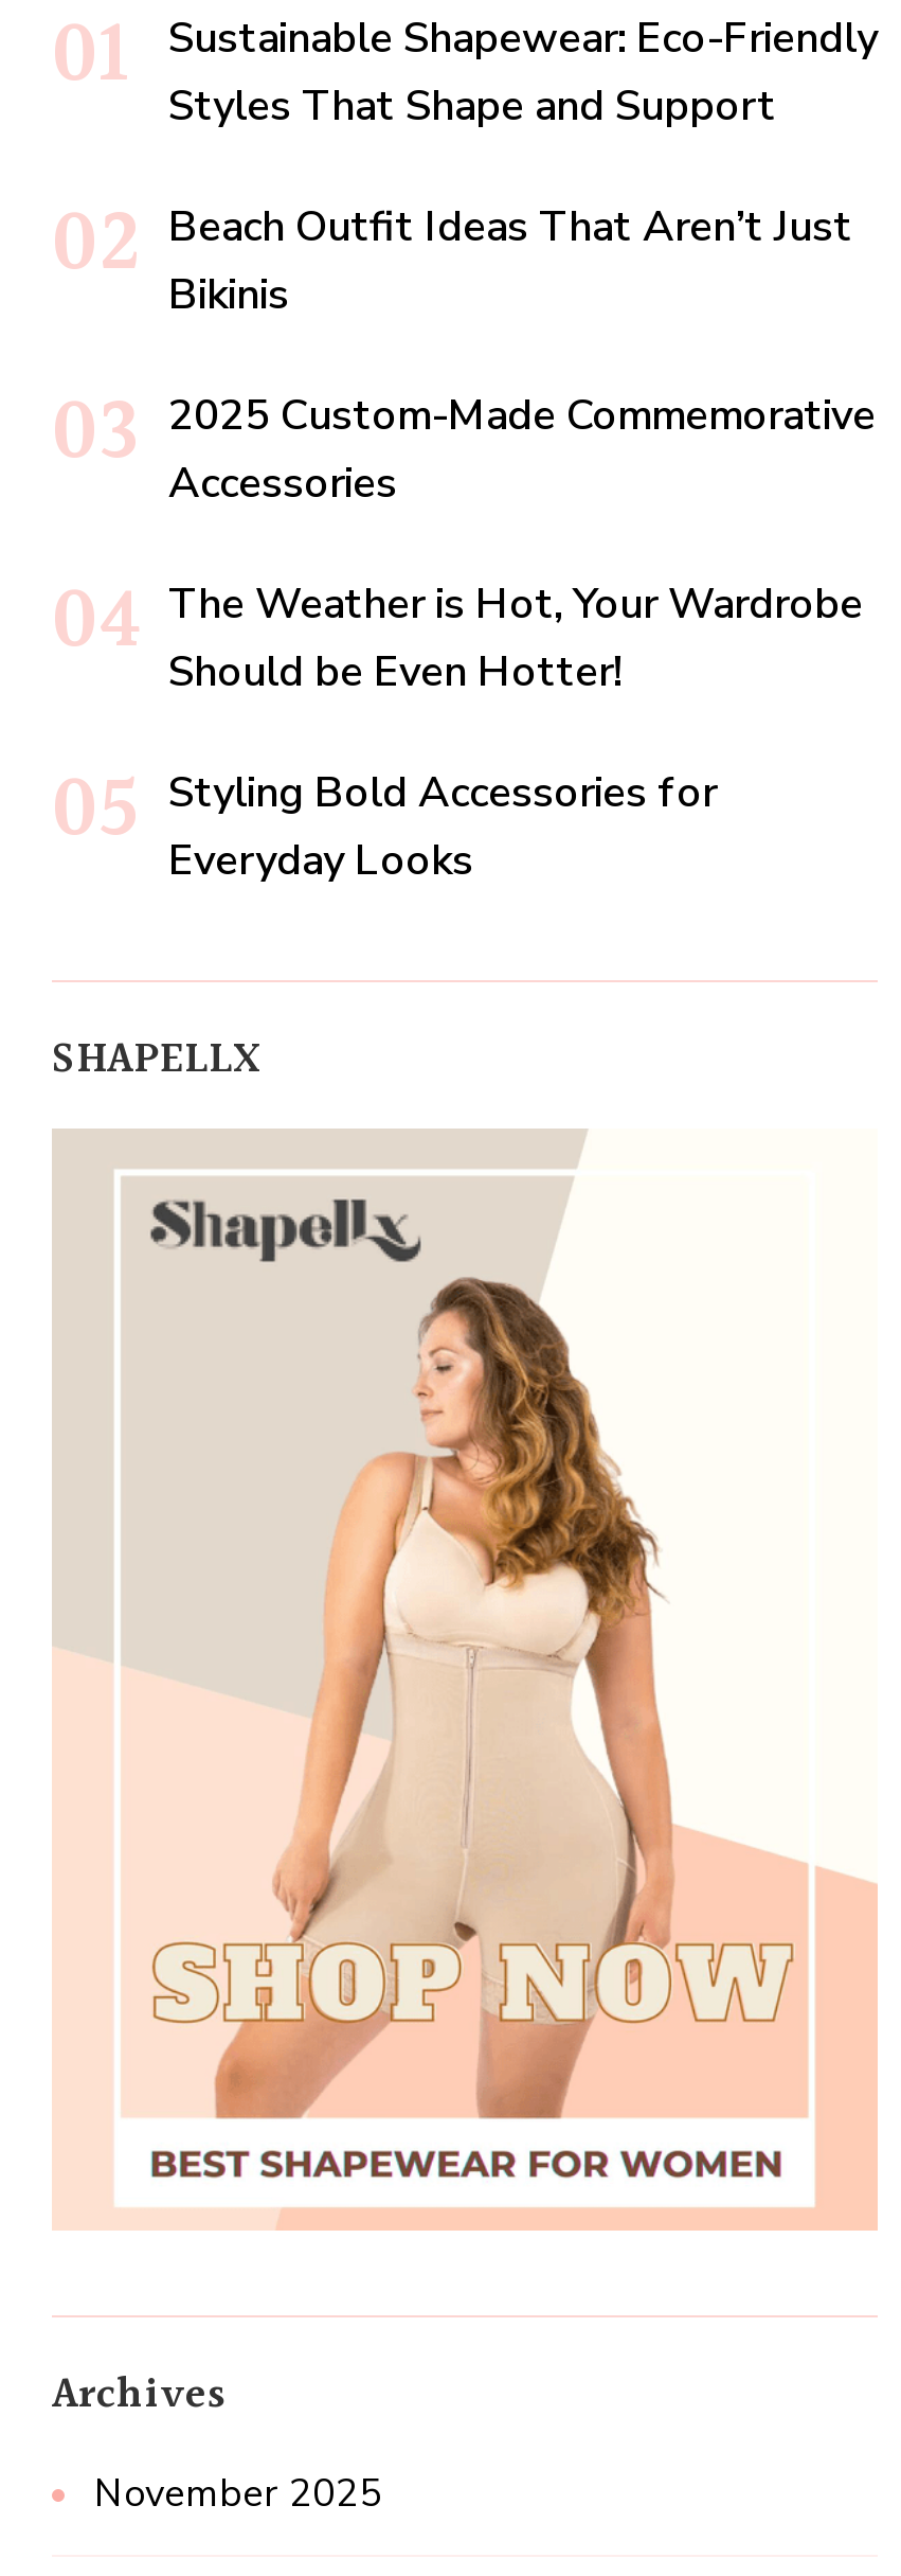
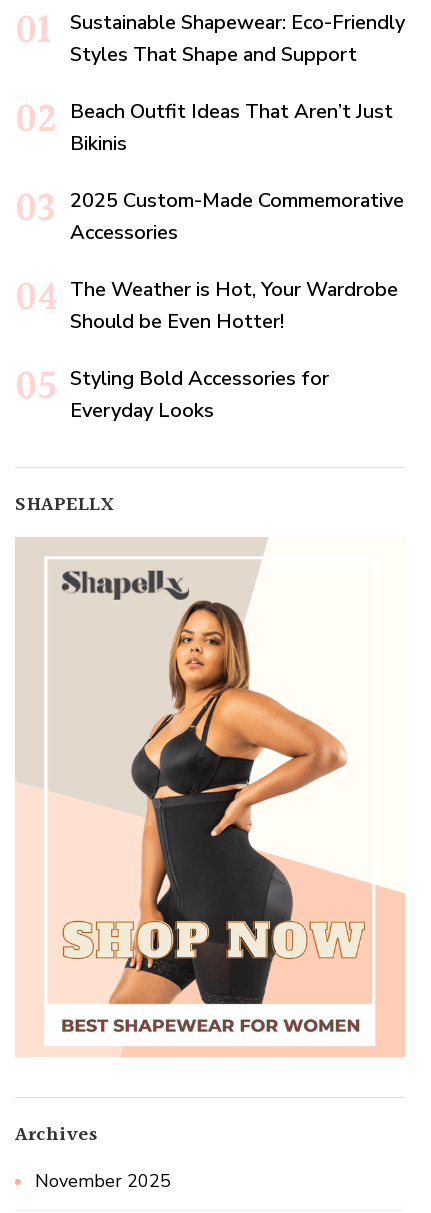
[213,1264,753,2120] [image] -> [92,600,347,1005] [image]

